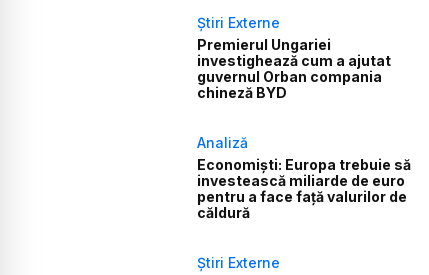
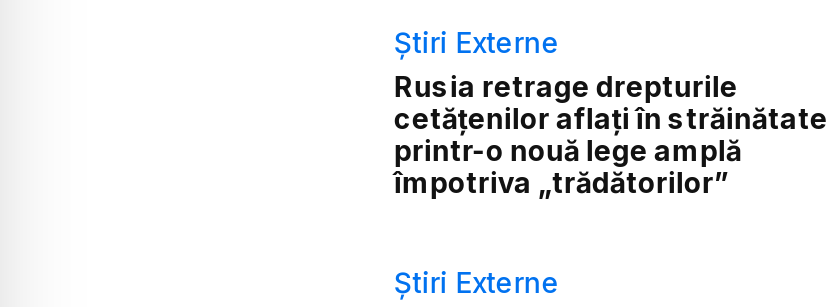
[197,36,411,221] Premierul Ungariei | investighează cum a ajutat | guvernul Orban compania | chineză BYD | Analiză | Economiști: Europa trebuie să | investească miliarde de euro | pentru a face față valurilor de | căldură -> [394,69,828,199] Rusia retrage drepturile | cetățenilor aflați în străinătate | printr-o nouă lege amplă | împotriva „trădătorilor”

